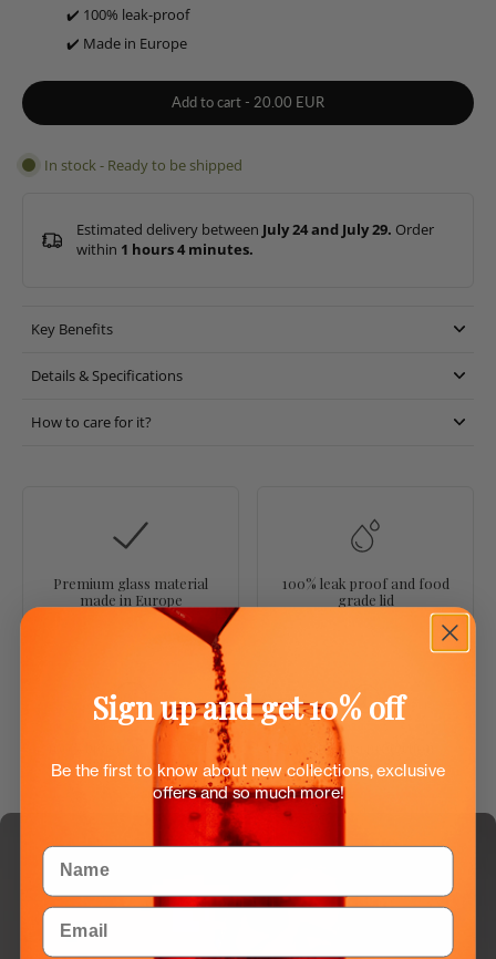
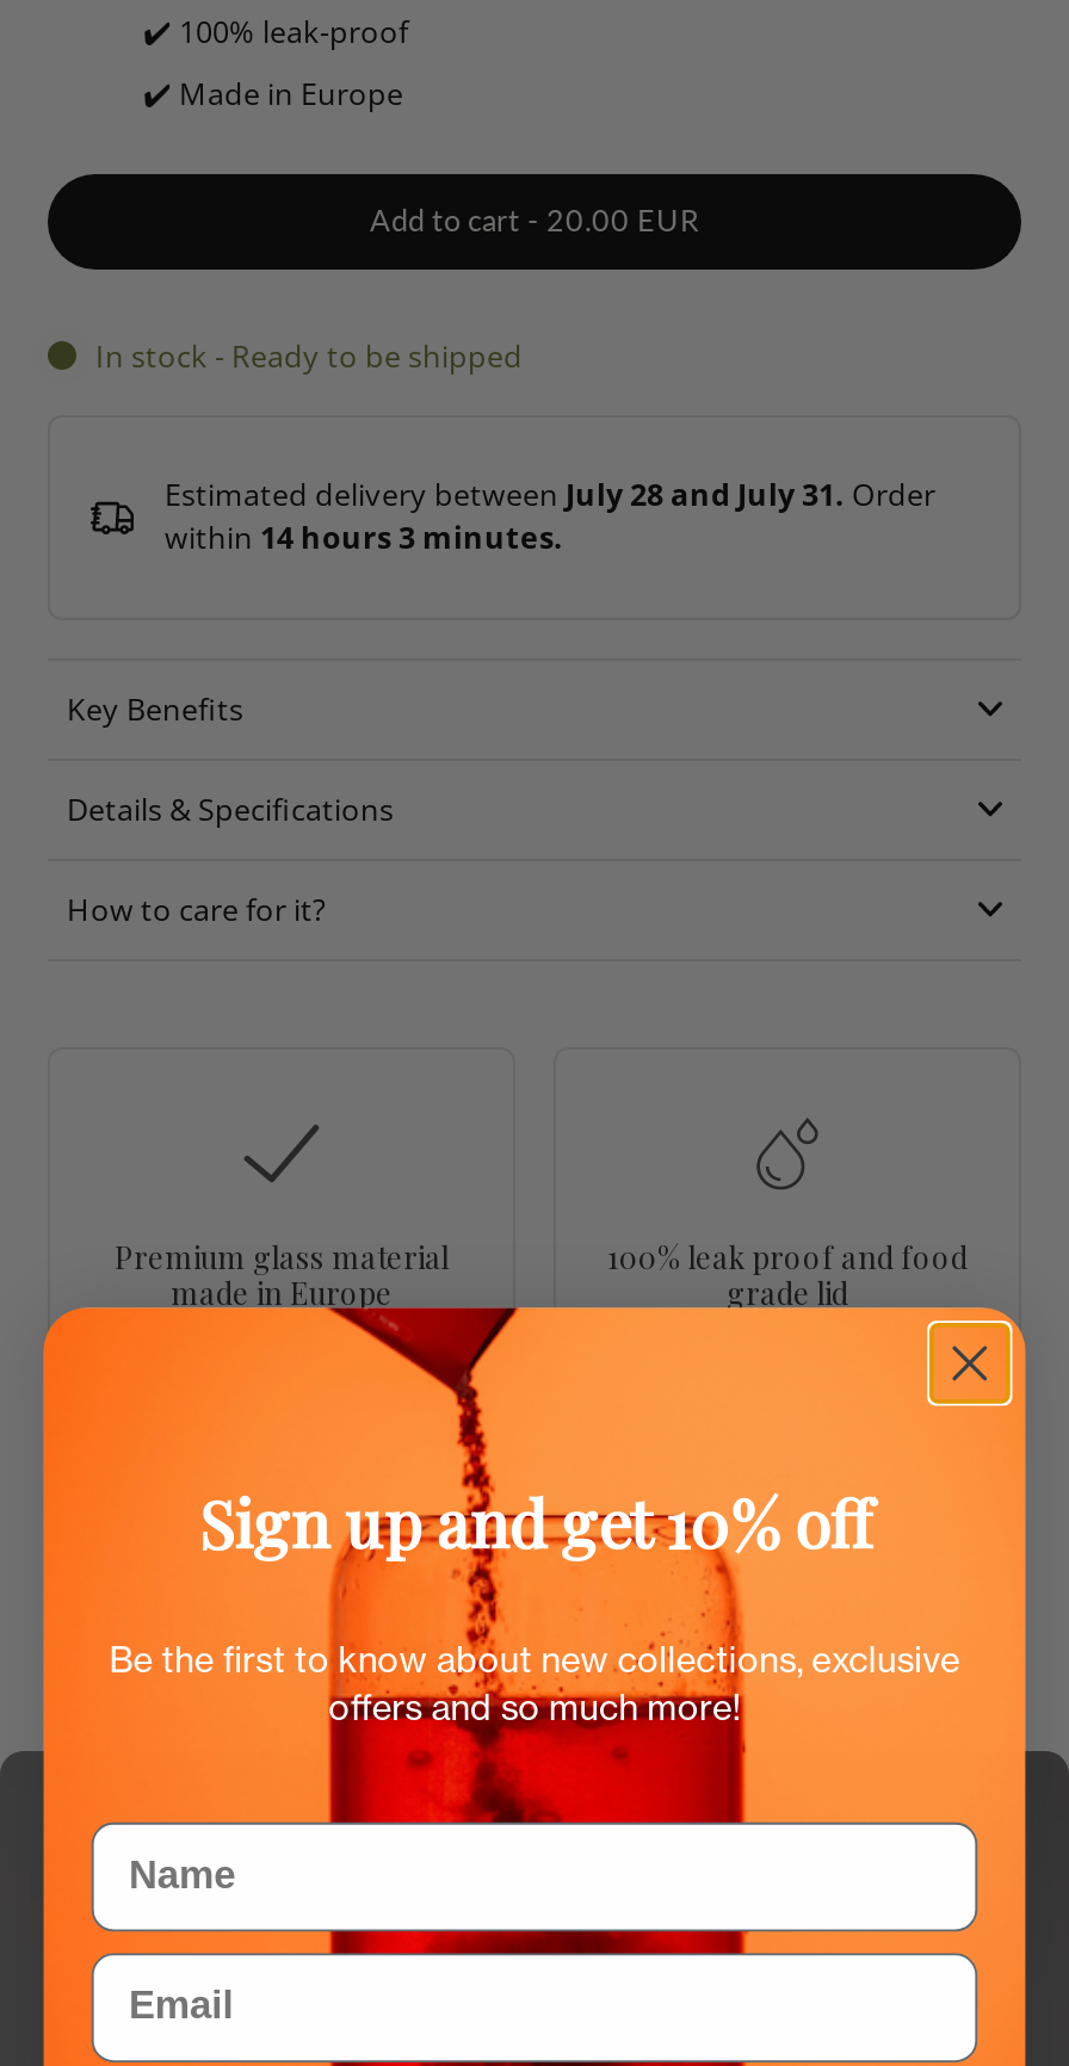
[76,220,434,239] Estimated delivery between July 24 and July 29. Order -> [165,474,935,514] Estimated delivery between July 28 and July 31. Order
[76,240,254,259] within 1 hours 4 minutes. -> [165,517,563,557] within 14 hours 3 minutes.

